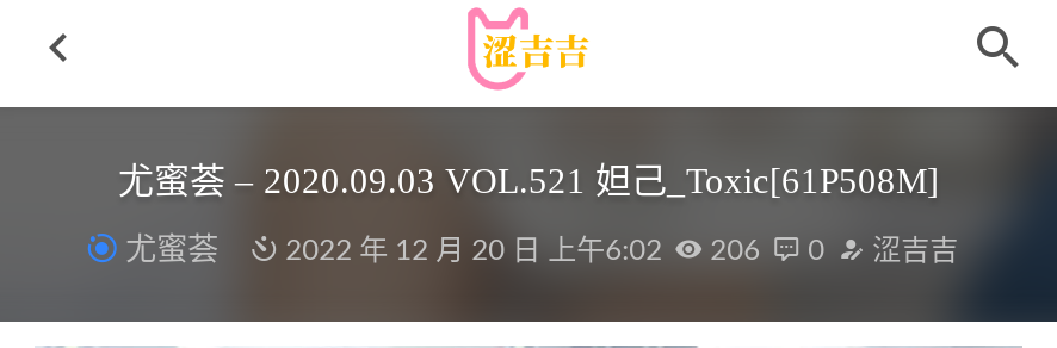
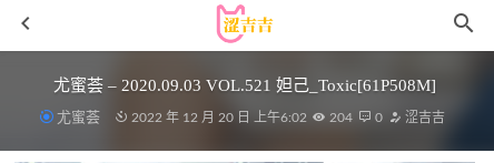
[703,235,760,263] 206 -> [326,110,353,124] 204

